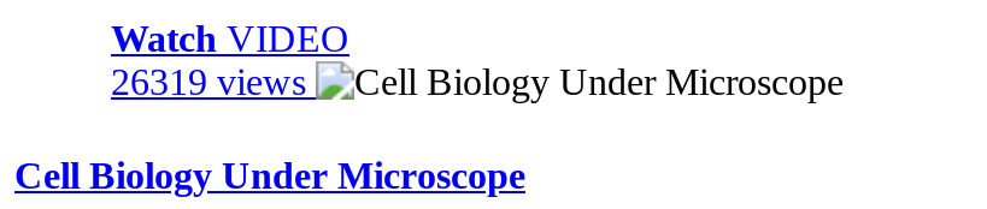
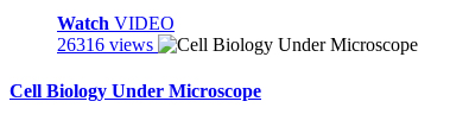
[111,60,316,101] 26319 views -> [57,34,158,54] 26316 views

